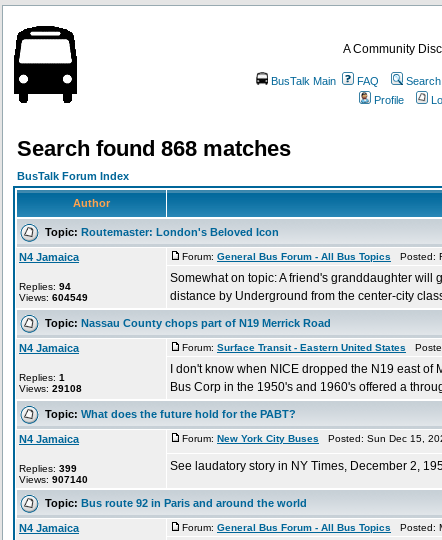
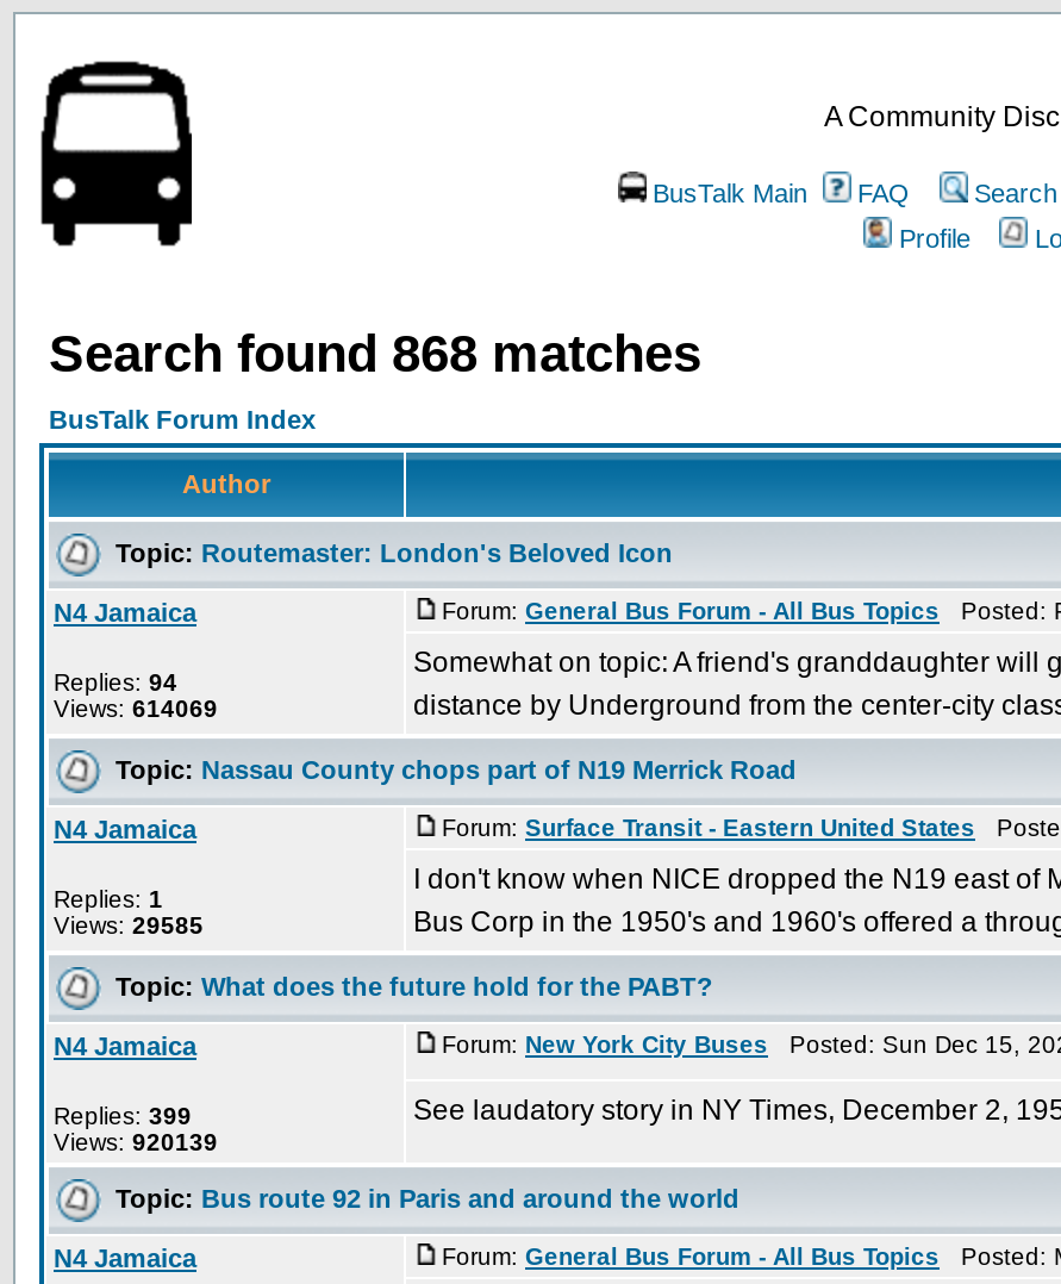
[19,292,88,303] Views: 604549 -> [54,696,218,722] Views: 614069
[19,383,82,394] Views: 29108 -> [54,912,204,939] Views: 29585
[19,474,88,485] Views: 907140 -> [54,1129,218,1155] Views: 920139

